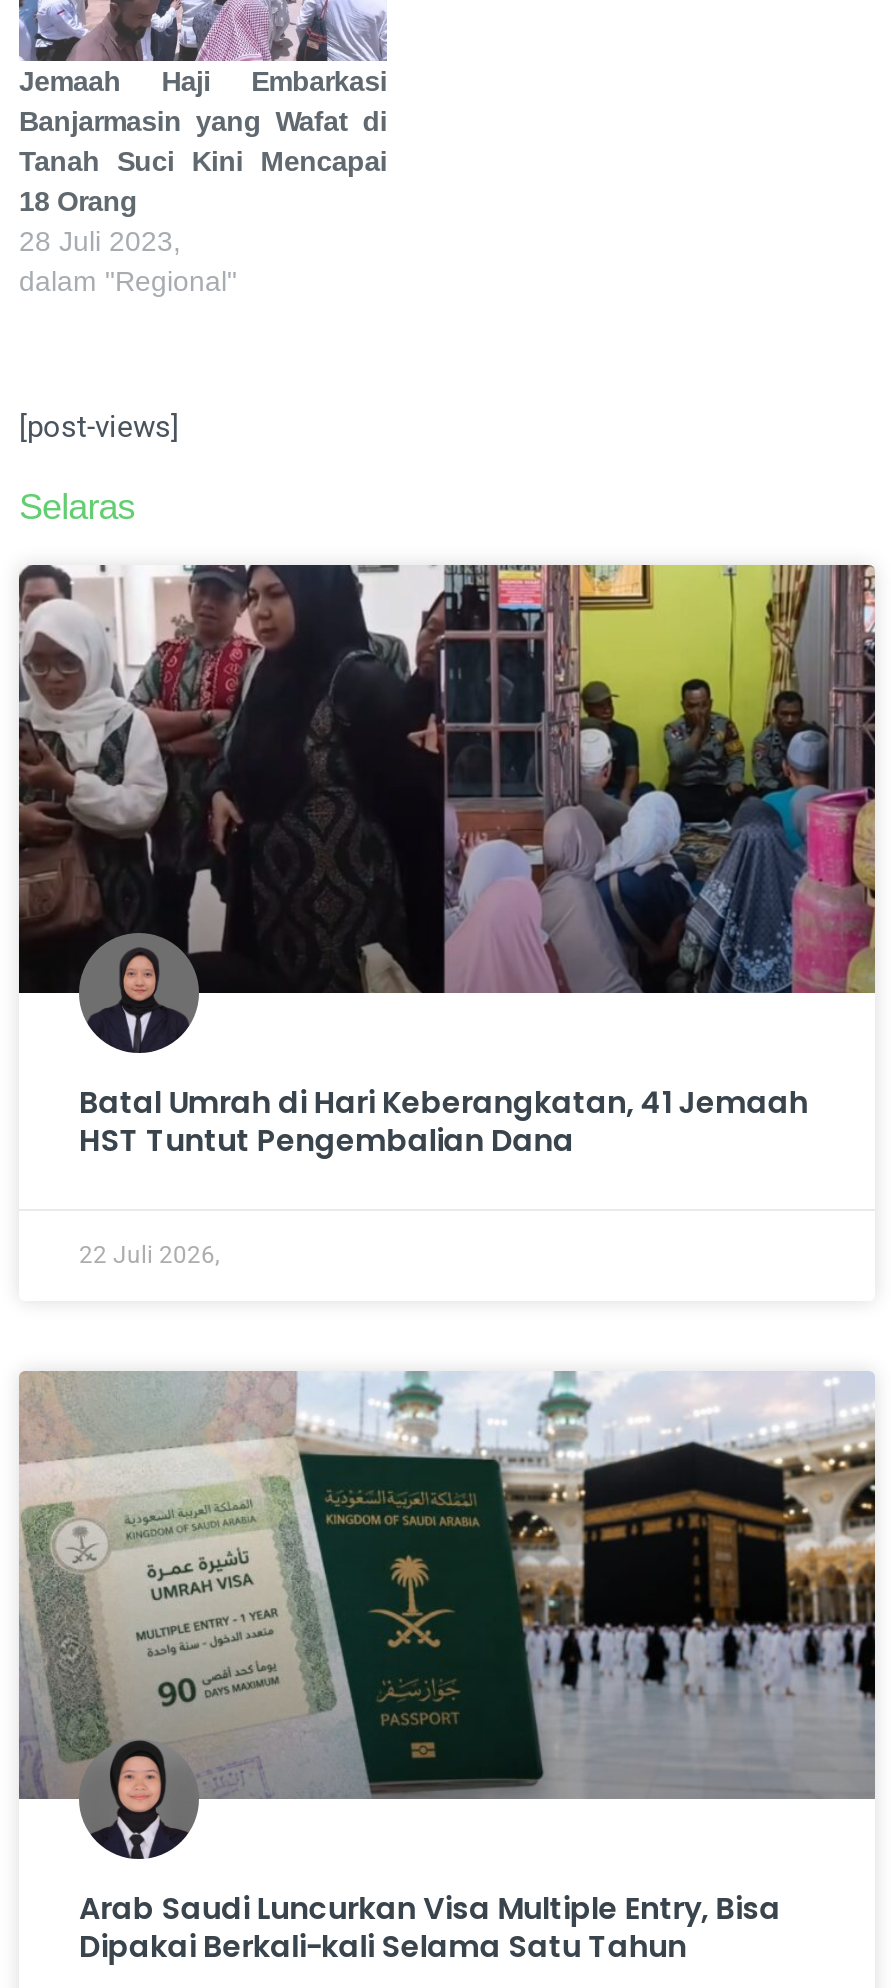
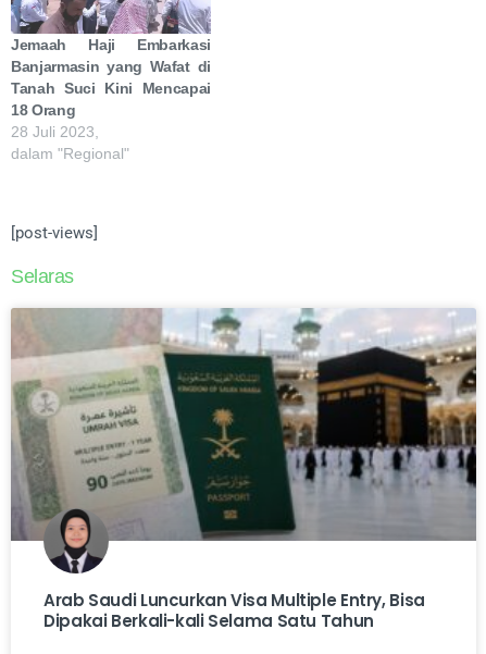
[19,562,877,1270] [image] | Batal Umrah di Hari Keberangkatan, 41 Jemaah | HST Tuntut Pengembalian Dana | 22 Juli 2026, -> none

